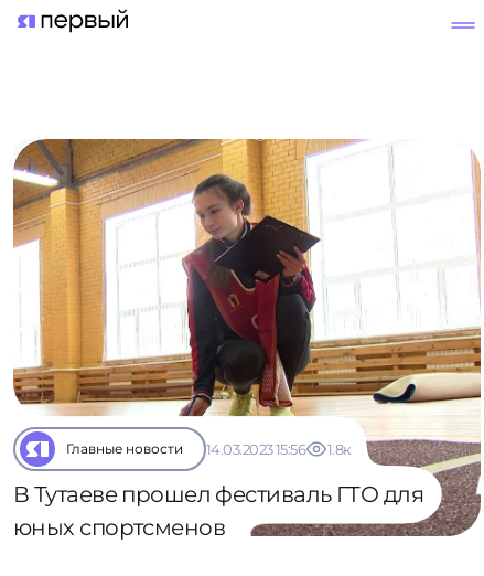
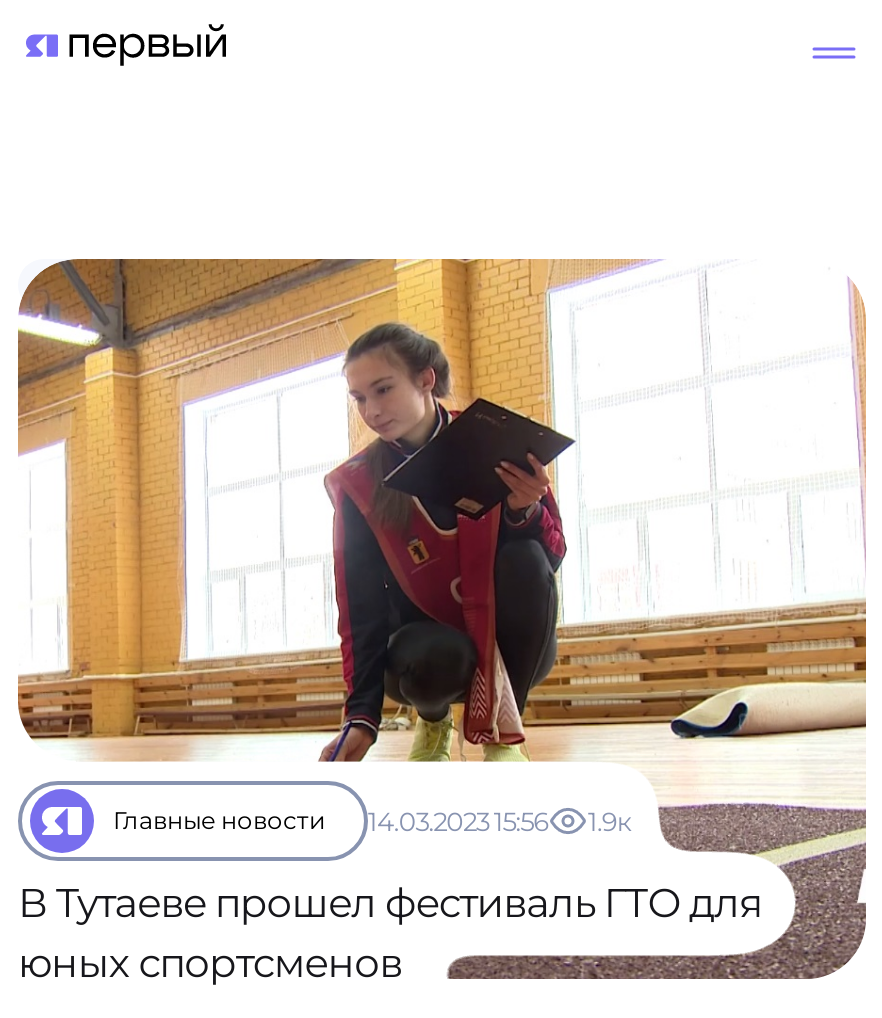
[66,440,351,457] Главные новости 14.03.2023 15:56 1.8к -> [113,805,632,836] Главные новости 14.03.2023 15:56 1.9к

